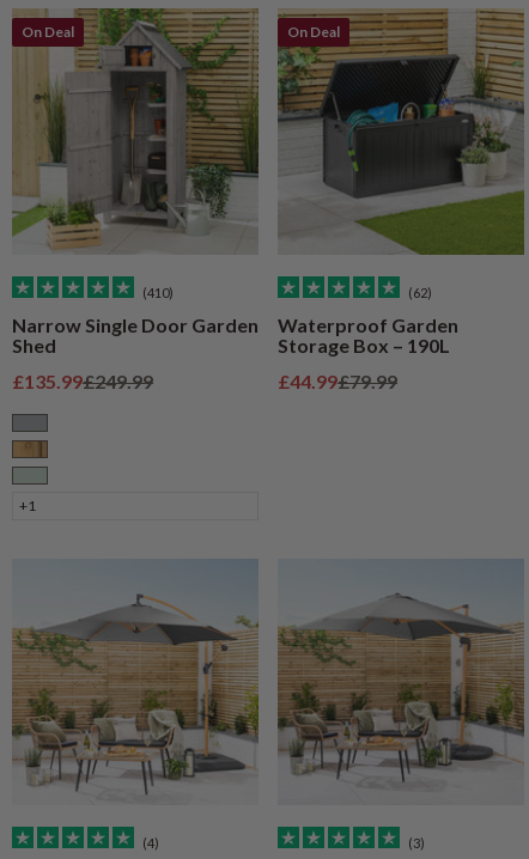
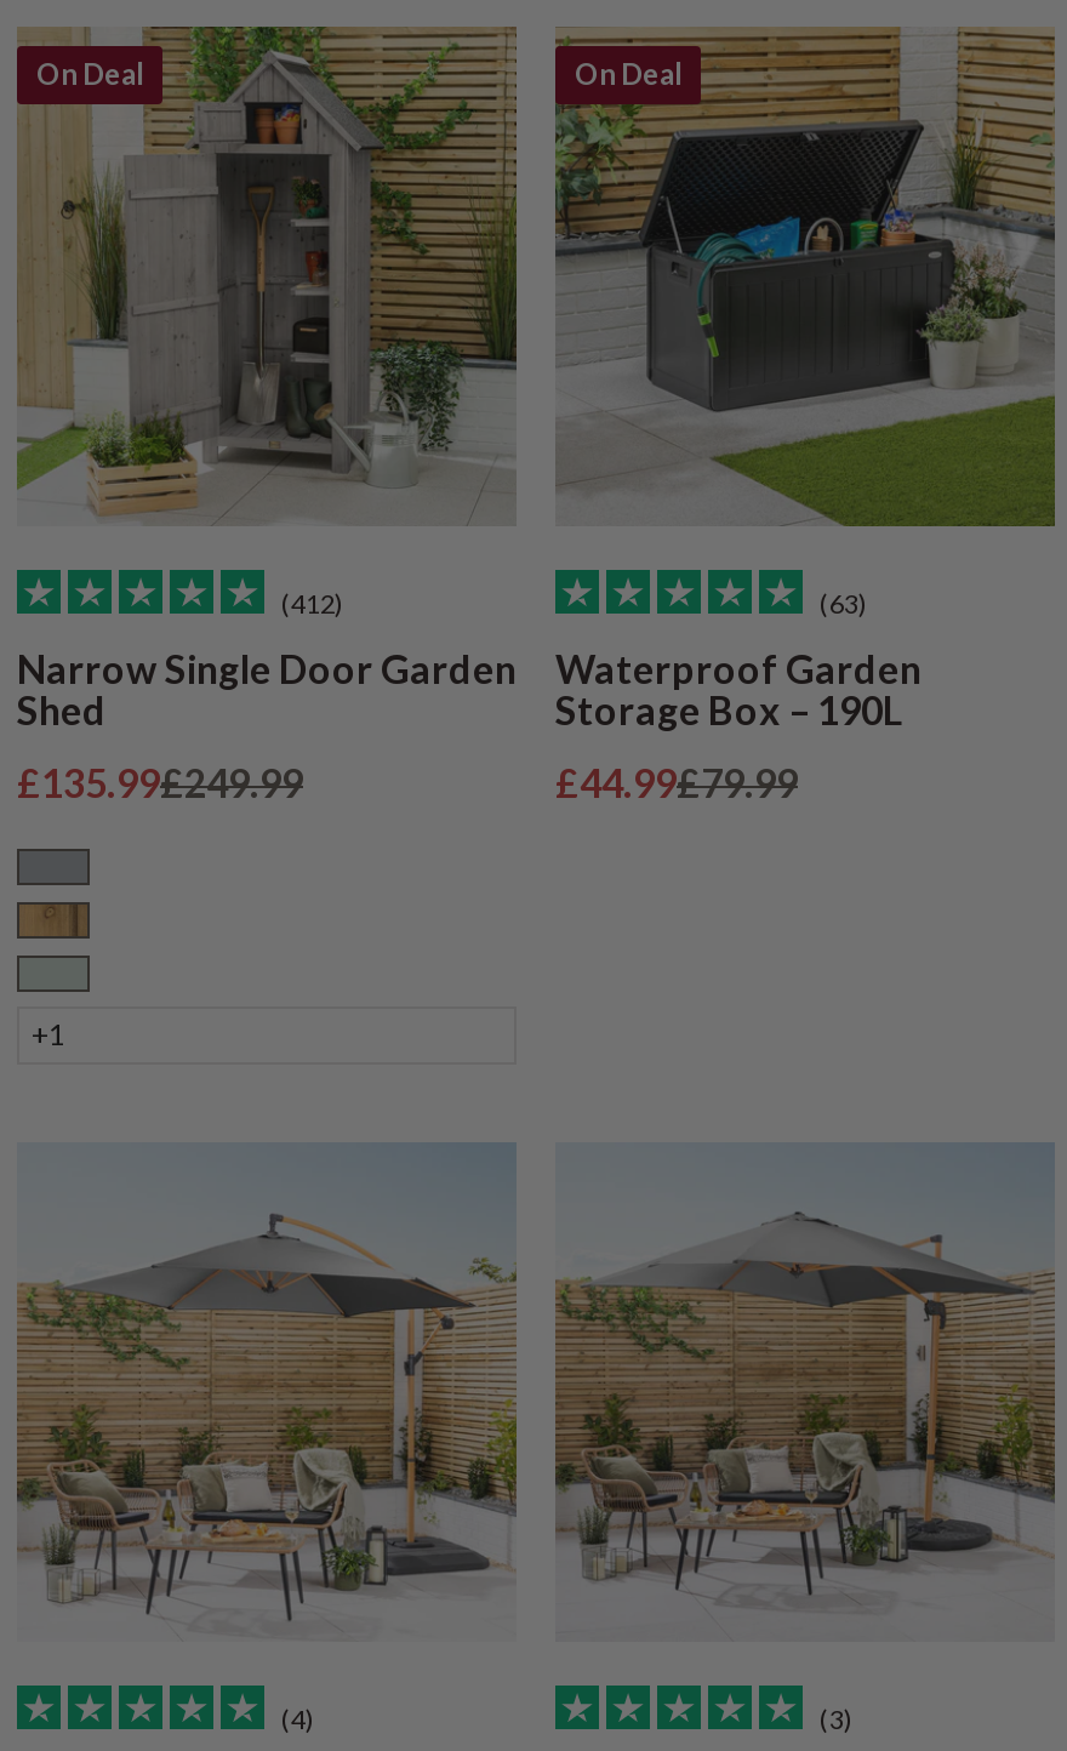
[142,285,174,300] (410) -> [281,587,344,618] (412)
[408,285,432,300] (62) -> [820,587,868,618] (63)

